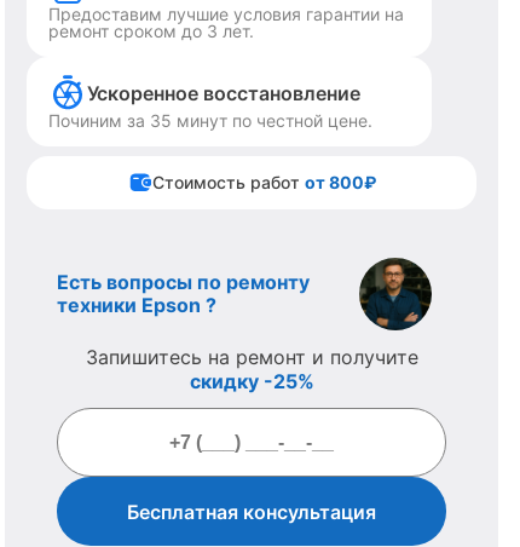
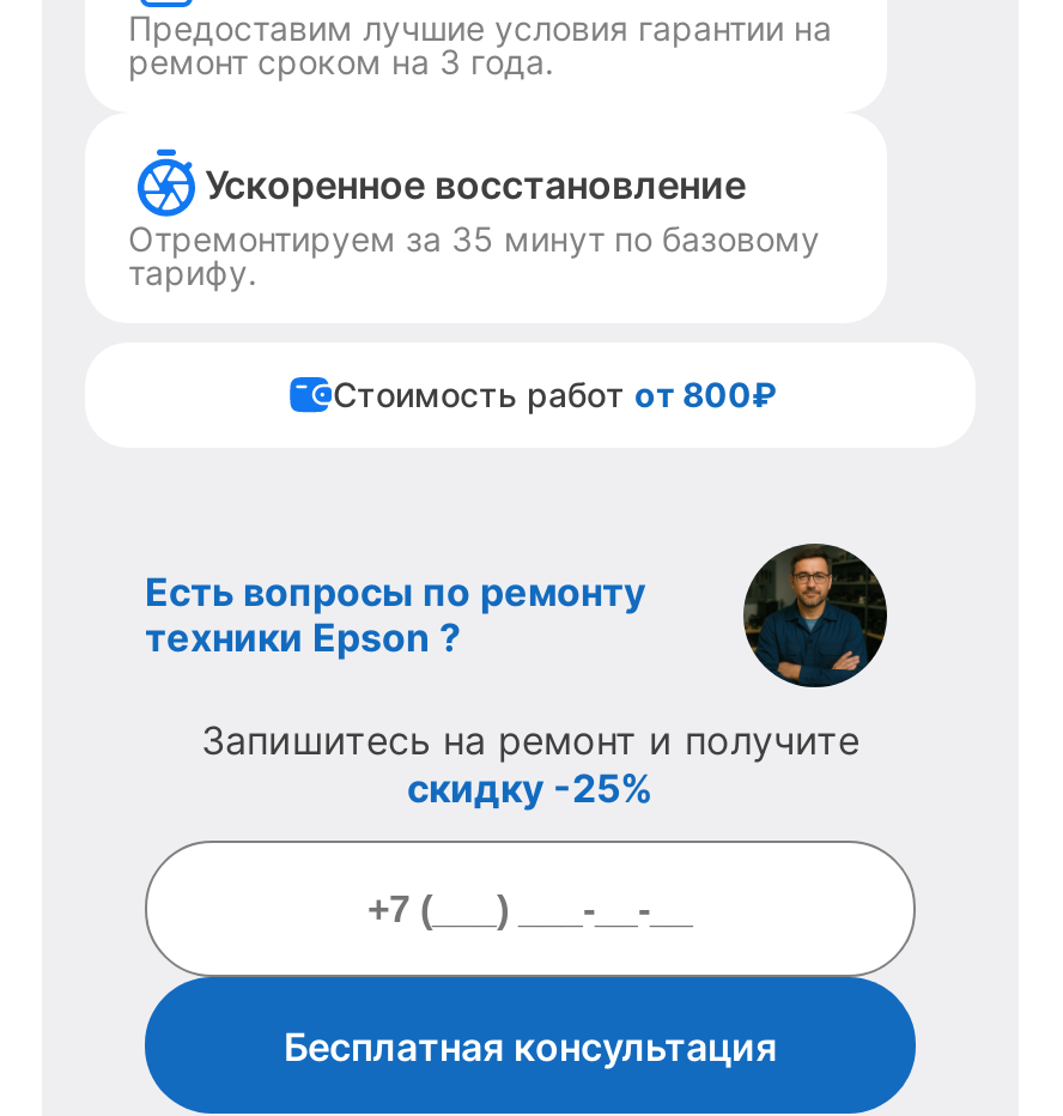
[48,21,254,41] ремонт сроком до 3 лет. -> [128,41,554,81] ремонт сроком на 3 года.
[48,110,372,131] Починим за 35 минут по честной цене. -> [128,218,820,292] Отремонтируем за 35 минут по базовому | тарифу.

